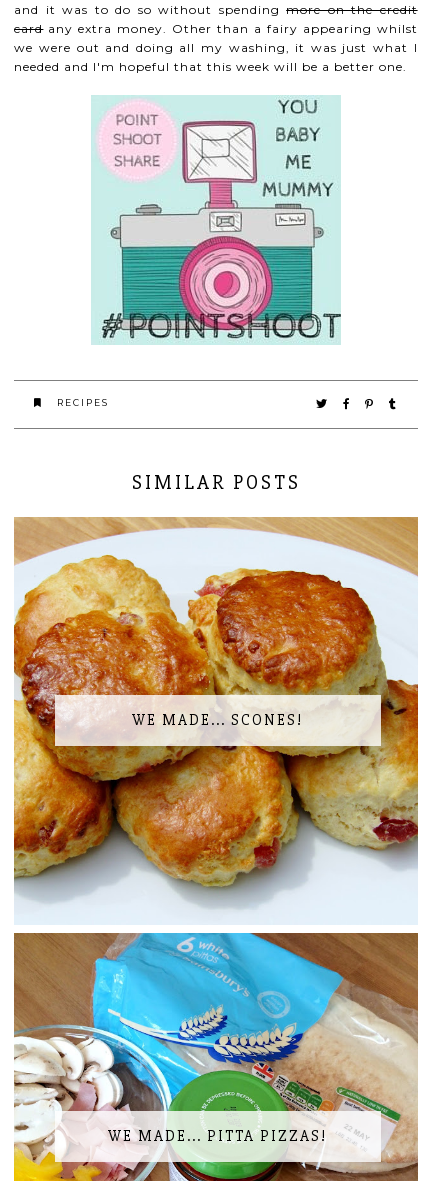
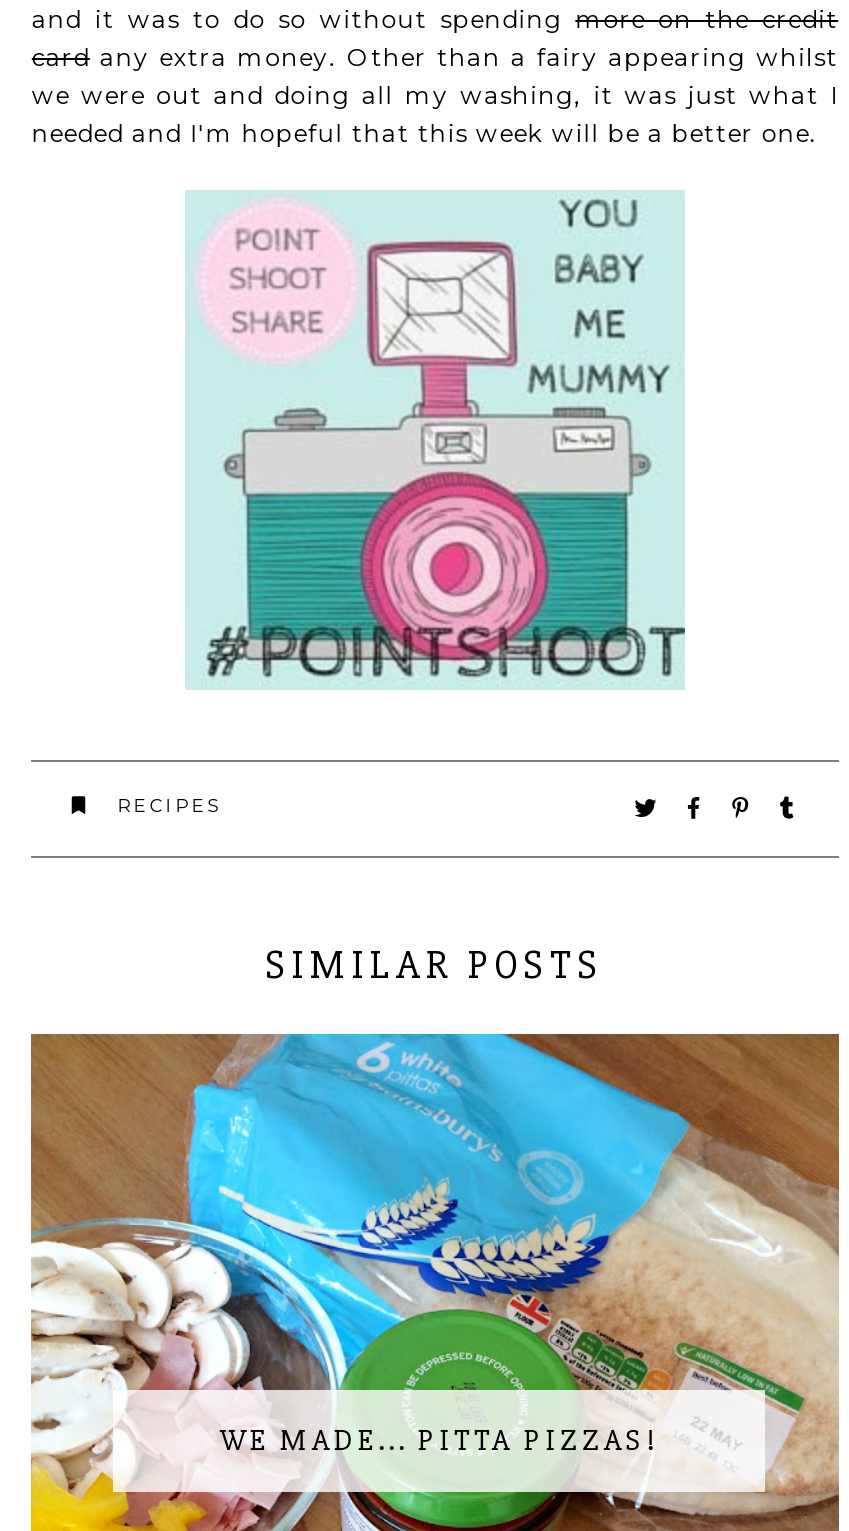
[13,516,418,919] [image] | WE MADE... SCONES! -> none

